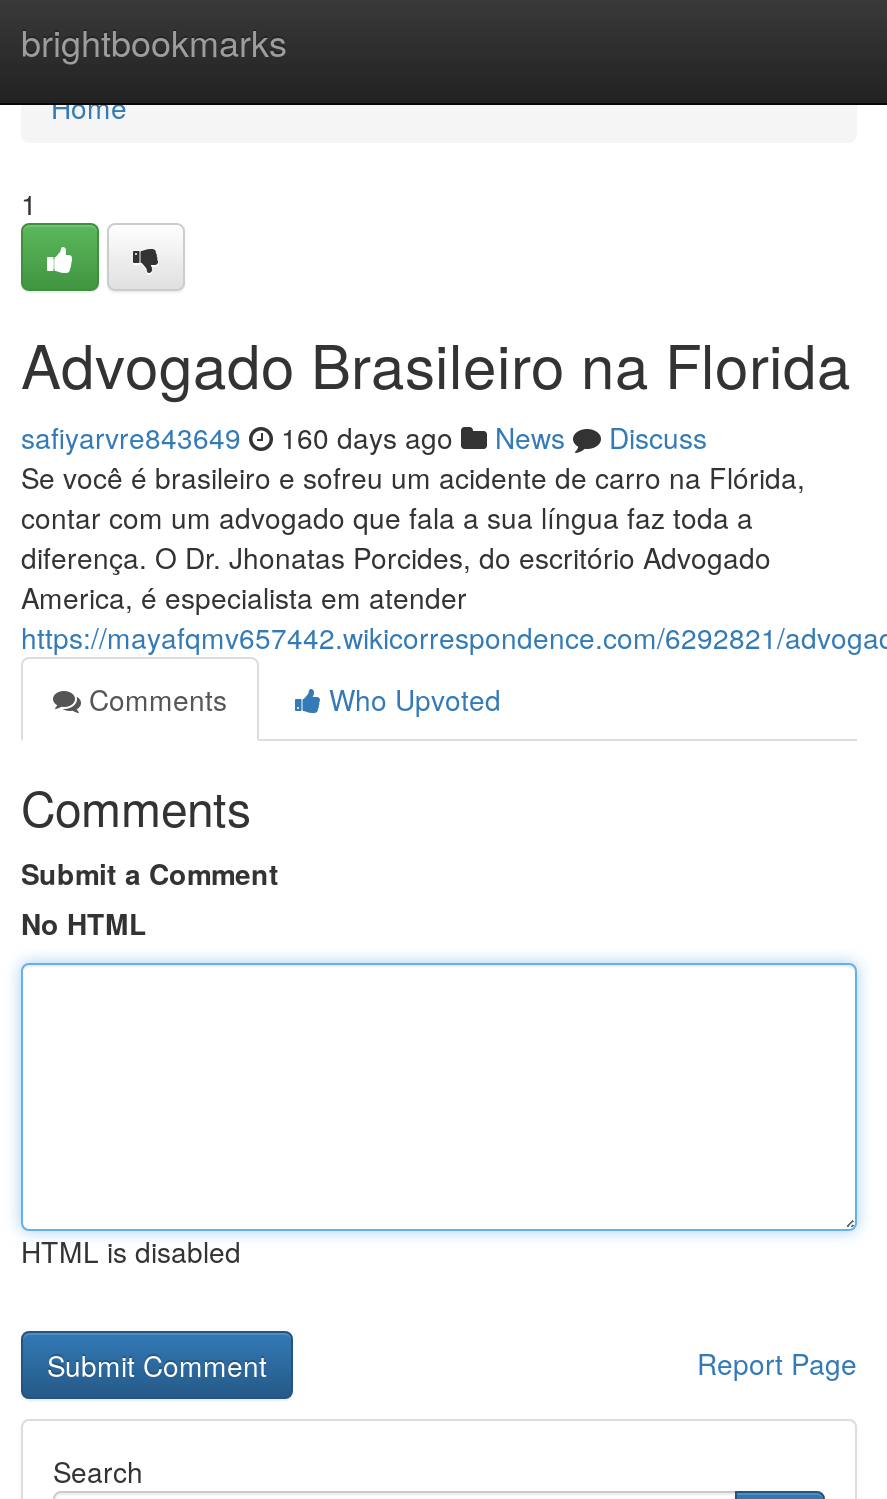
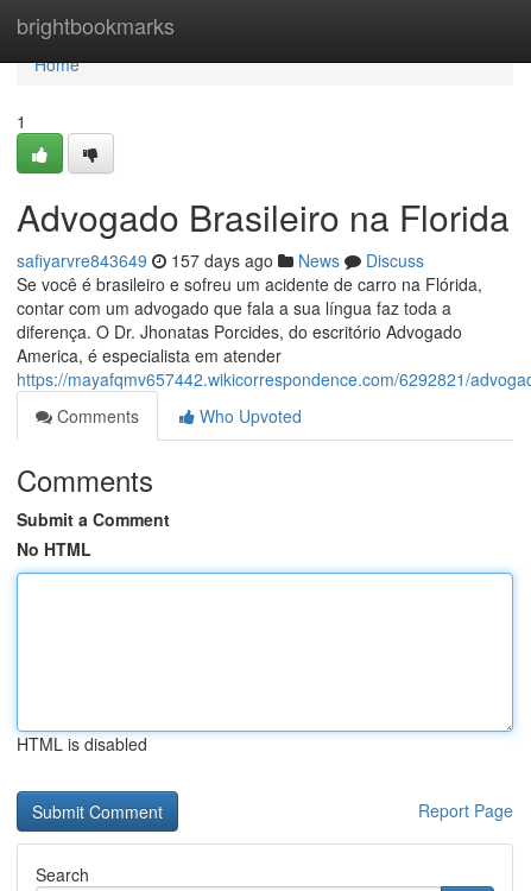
[21,417,707,457] safiyarvre843649 160 days ago News Discuss -> [17,248,424,272] safiyarvre843649 157 days ago News Discuss

